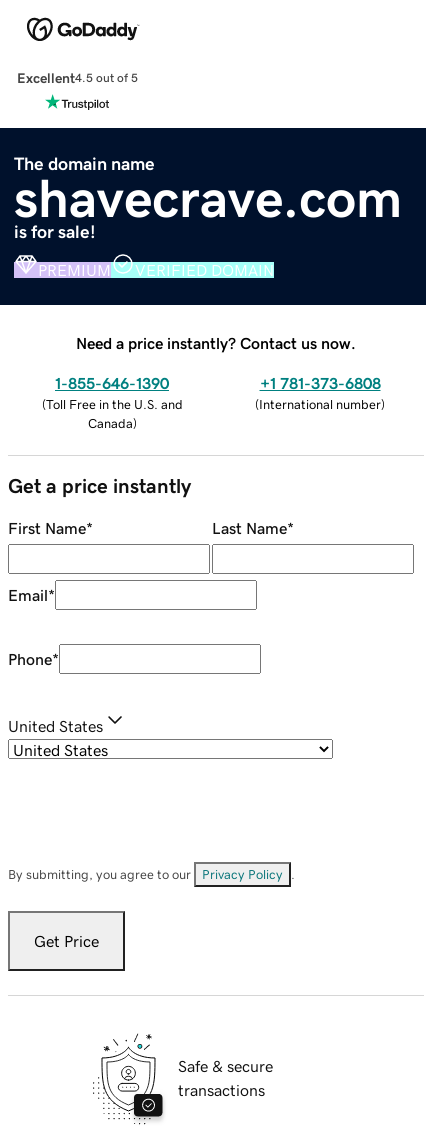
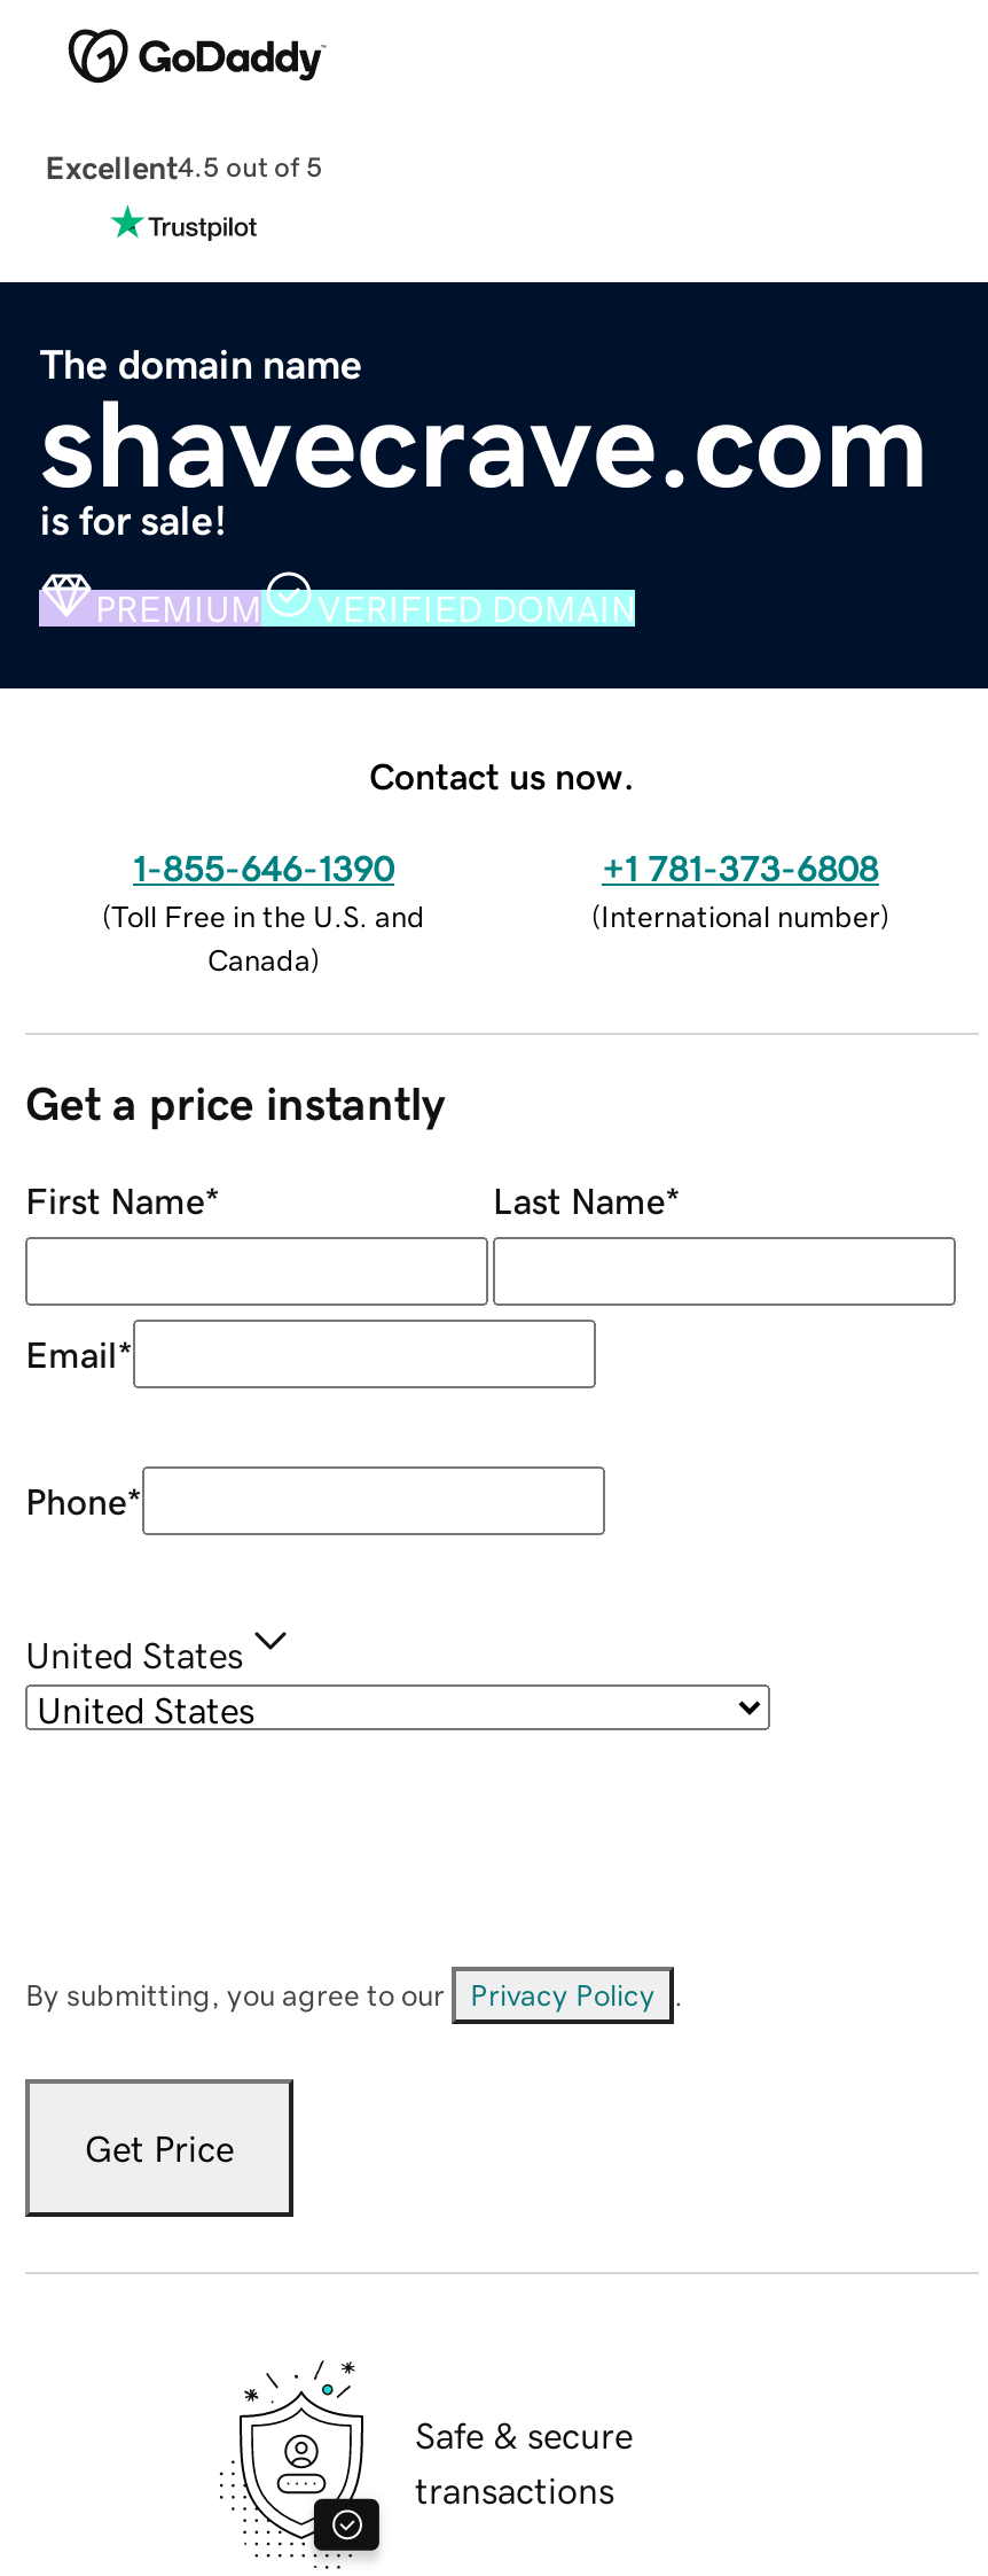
[76,335,356,351] Need a price instantly? Contact us now. -> [369,756,635,793] Contact us now.

